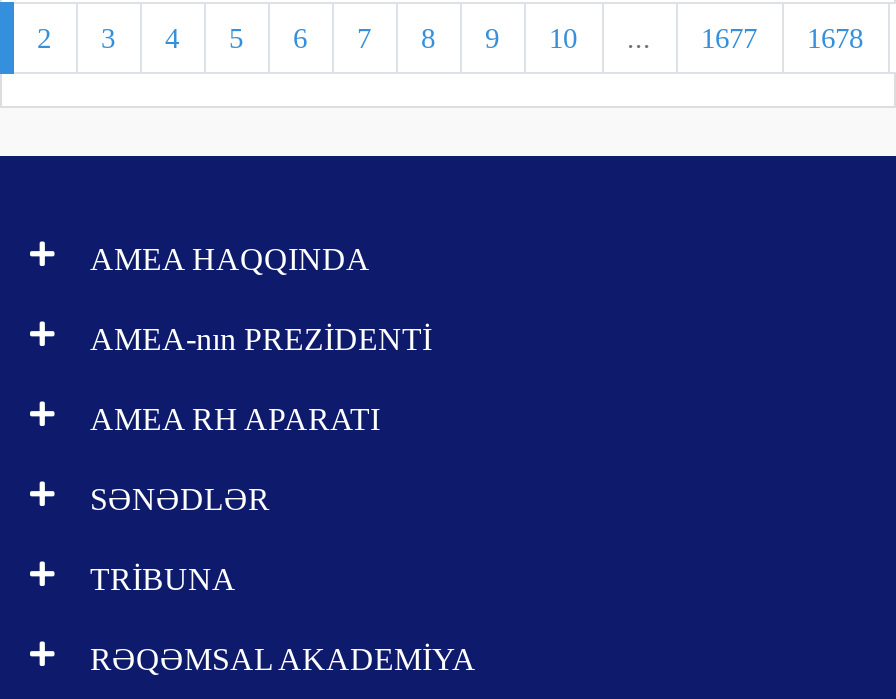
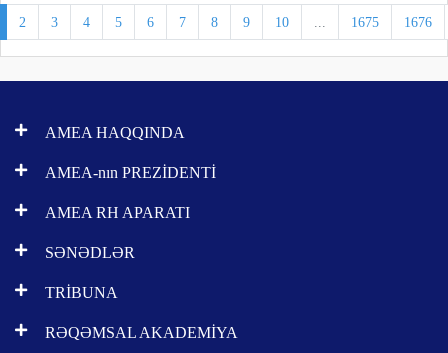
[701,22,757,54] 1677 -> [350,14,378,30] 1675
[807,22,863,54] 1678 -> [403,14,431,30] 1676

